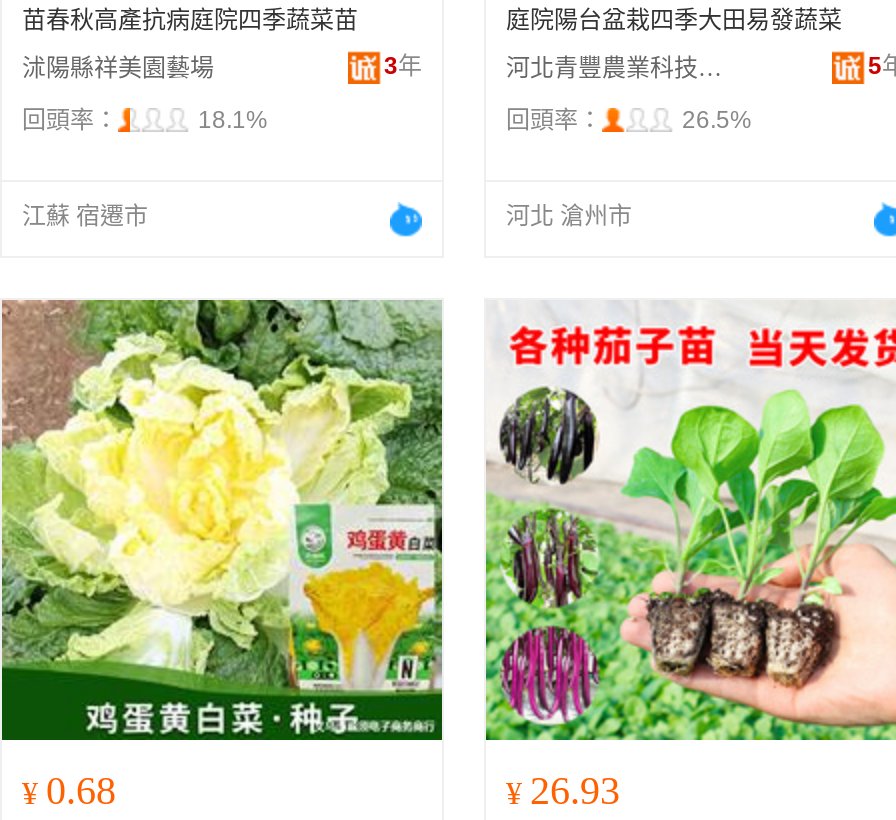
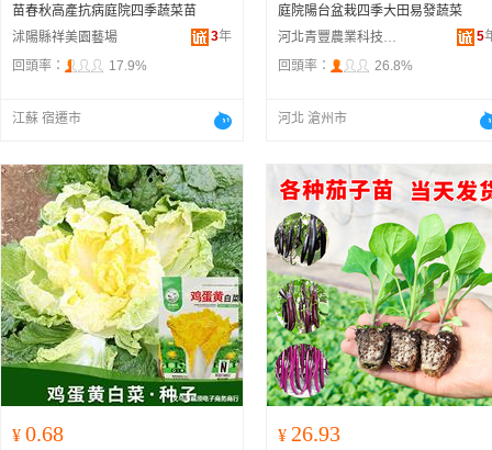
[198,106,268,134] 18.1% -> [109,58,147,74] 17.9%
[682,106,752,134] 26.5% -> [374,58,413,74] 26.8%

